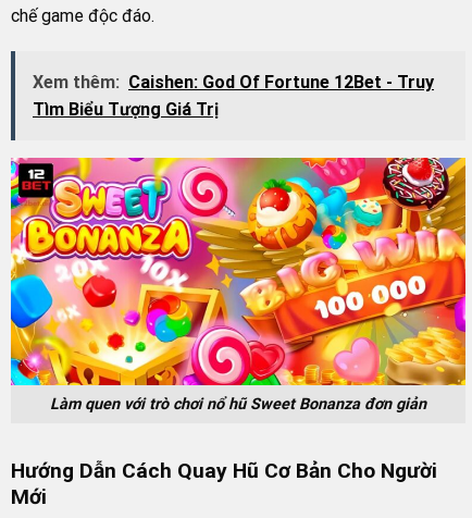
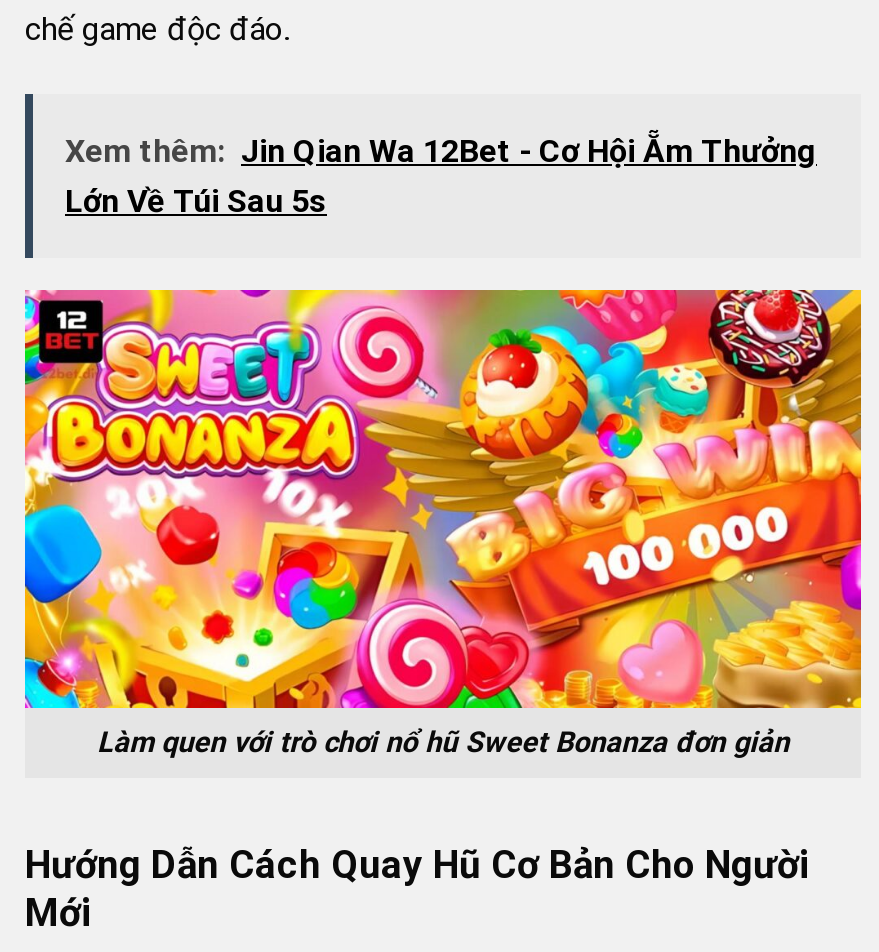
[33,72,434,120] Xem thêm: Caishen: God Of Fortune 12Bet - Truy | Tìm Biểu Tượng Giá Trị -> [65,133,817,221] Xem thêm: Jin Qian Wa 12Bet - Cơ Hội Ẵm Thưởng | Lớn Về Túi Sau 5s

